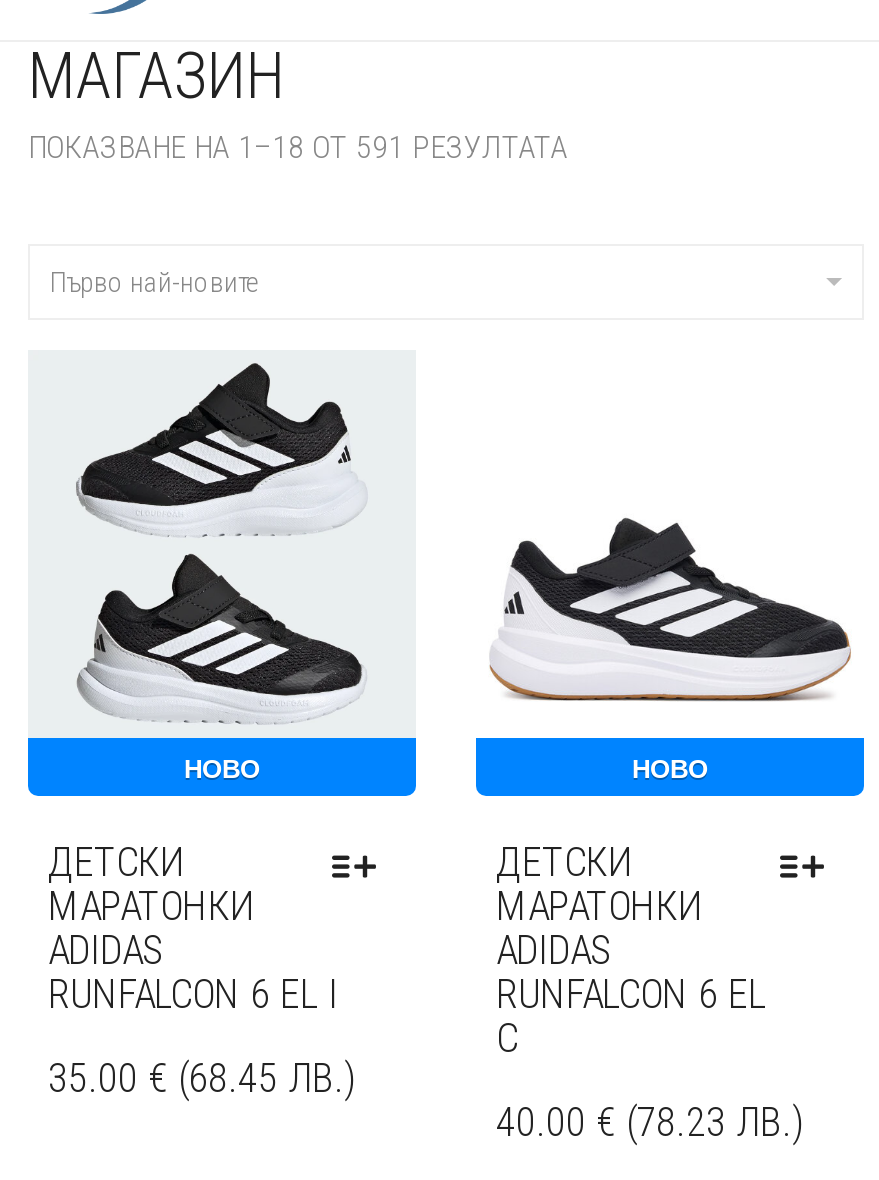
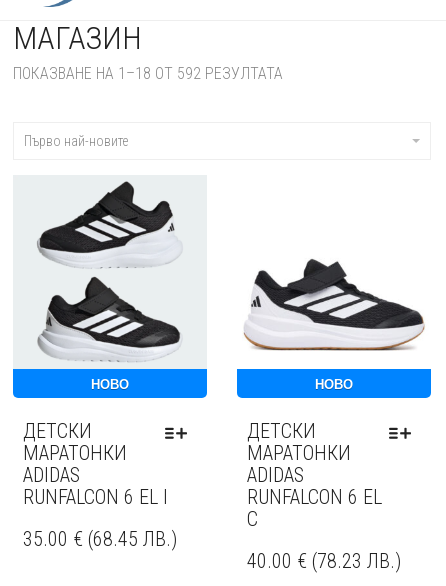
[28,128,568,166] ПОКАЗВАНЕ НА 1–18 ОТ 591 РЕЗУЛТАТА -> [13,64,283,83] ПОКАЗВАНЕ НА 1–18 ОТ 592 РЕЗУЛТАТА

